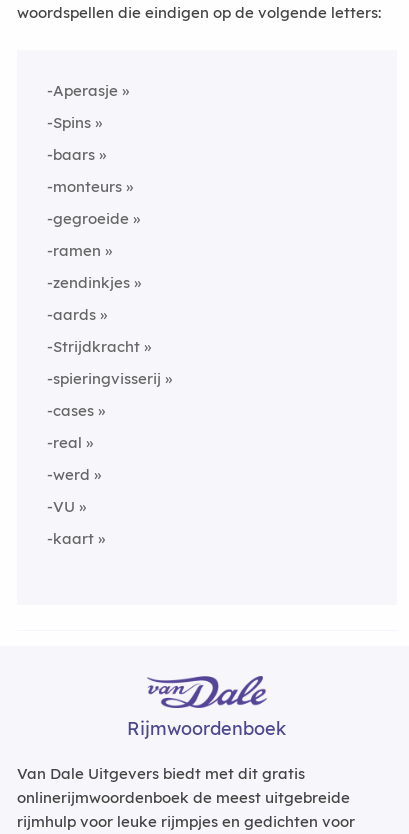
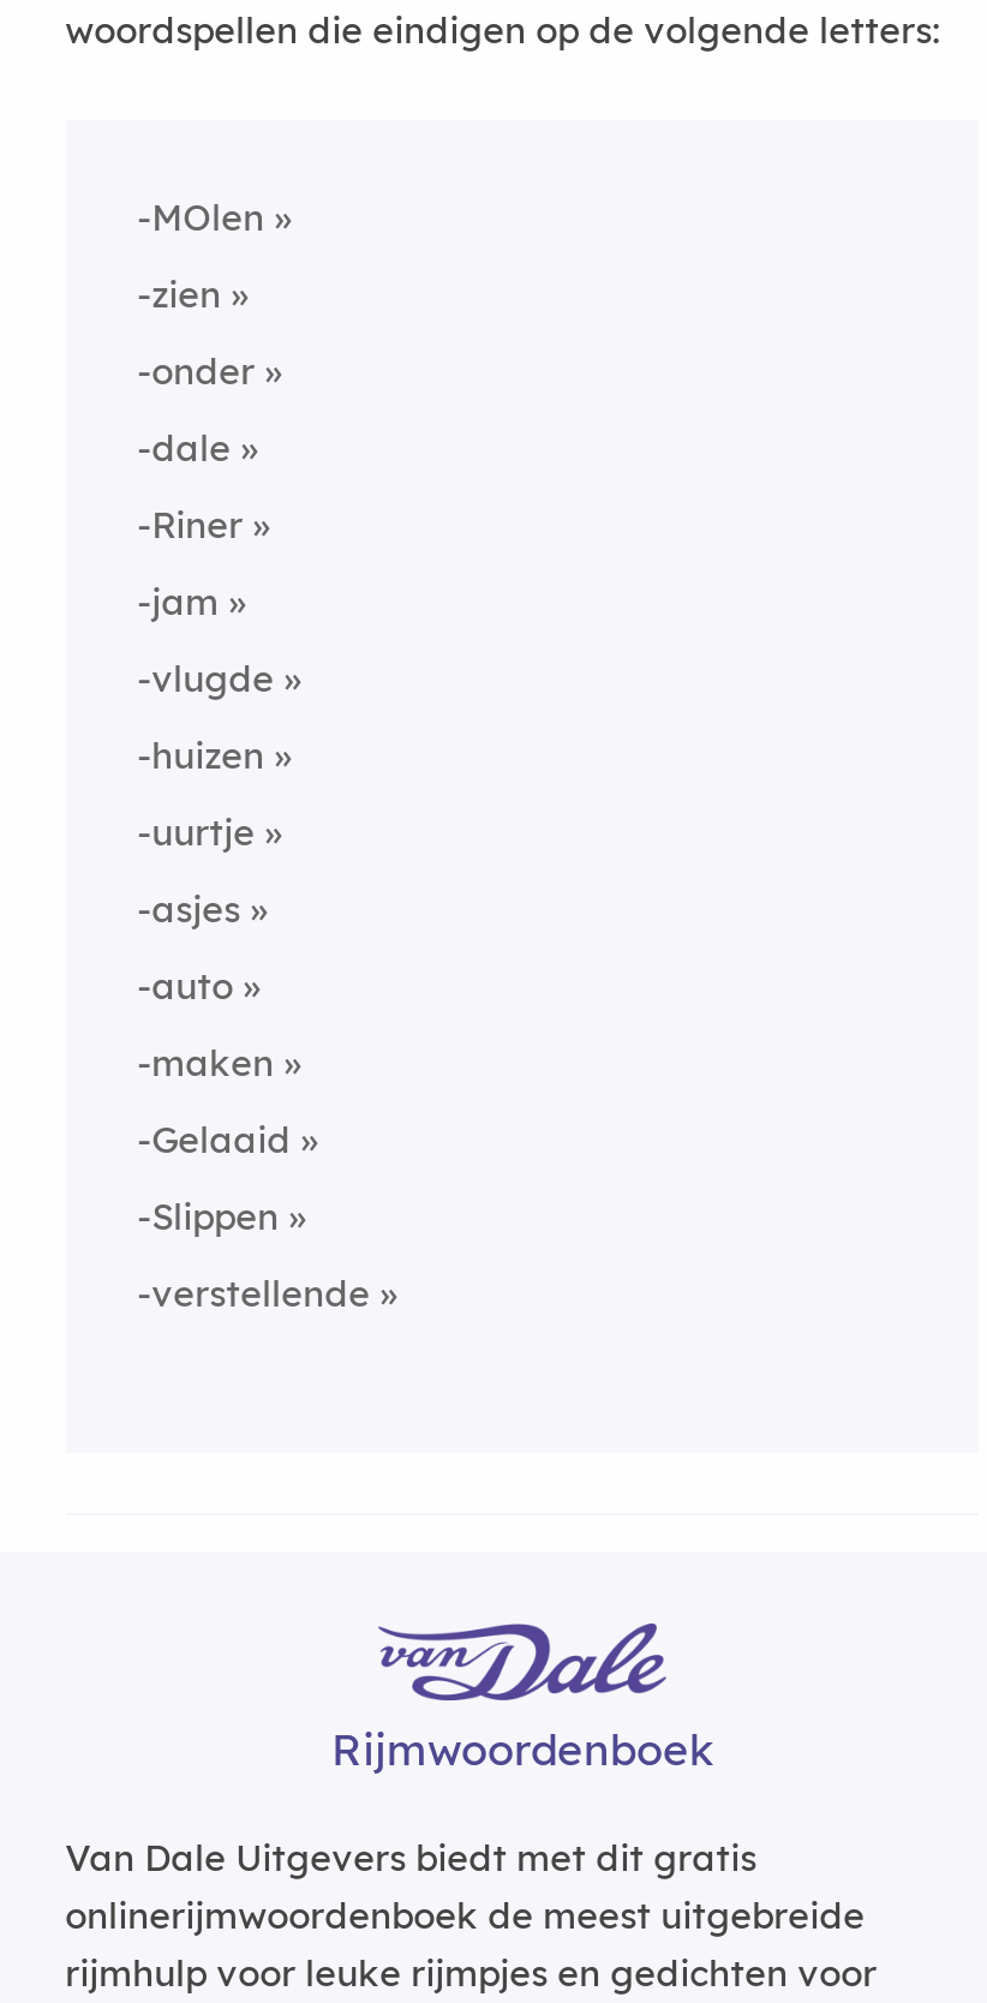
[47,81,118,100] -Aperasje -> [137,195,264,240] -MOlen
[47,113,91,132] -Spins -> [137,271,221,317] -zien
[47,145,95,164] -baars -> [137,348,255,394] -onder
[47,177,122,196] -monteurs -> [137,425,231,471] -dale
[47,209,129,228] -gegroeide -> [137,502,243,548] -Riner
[47,241,101,260] -ramen -> [137,579,219,624] -jam
[47,273,130,292] -zendinkjes -> [137,656,274,701] -vlugde
[47,305,96,324] -aards -> [137,733,264,778] -huizen
[47,337,140,356] -Strijdkracht -> [137,809,255,855] -uurtje
[47,369,161,388] -spieringvisserij -> [137,886,240,932] -asjes
[47,401,94,420] -cases -> [137,963,233,1009] -auto
[47,433,82,452] -real -> [137,1040,274,1086] -maken
[47,465,90,484] -werd -> [137,1117,291,1162] -Gelaaid
[47,497,75,516] -VU -> [137,1194,279,1239] -Slippen
[47,529,94,548] -kaart -> [137,1270,370,1316] -verstellende

